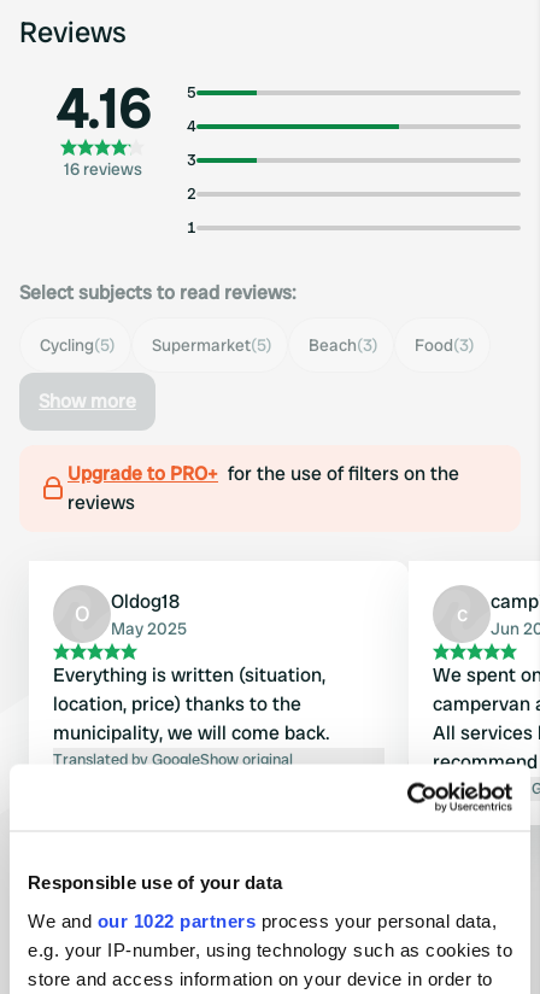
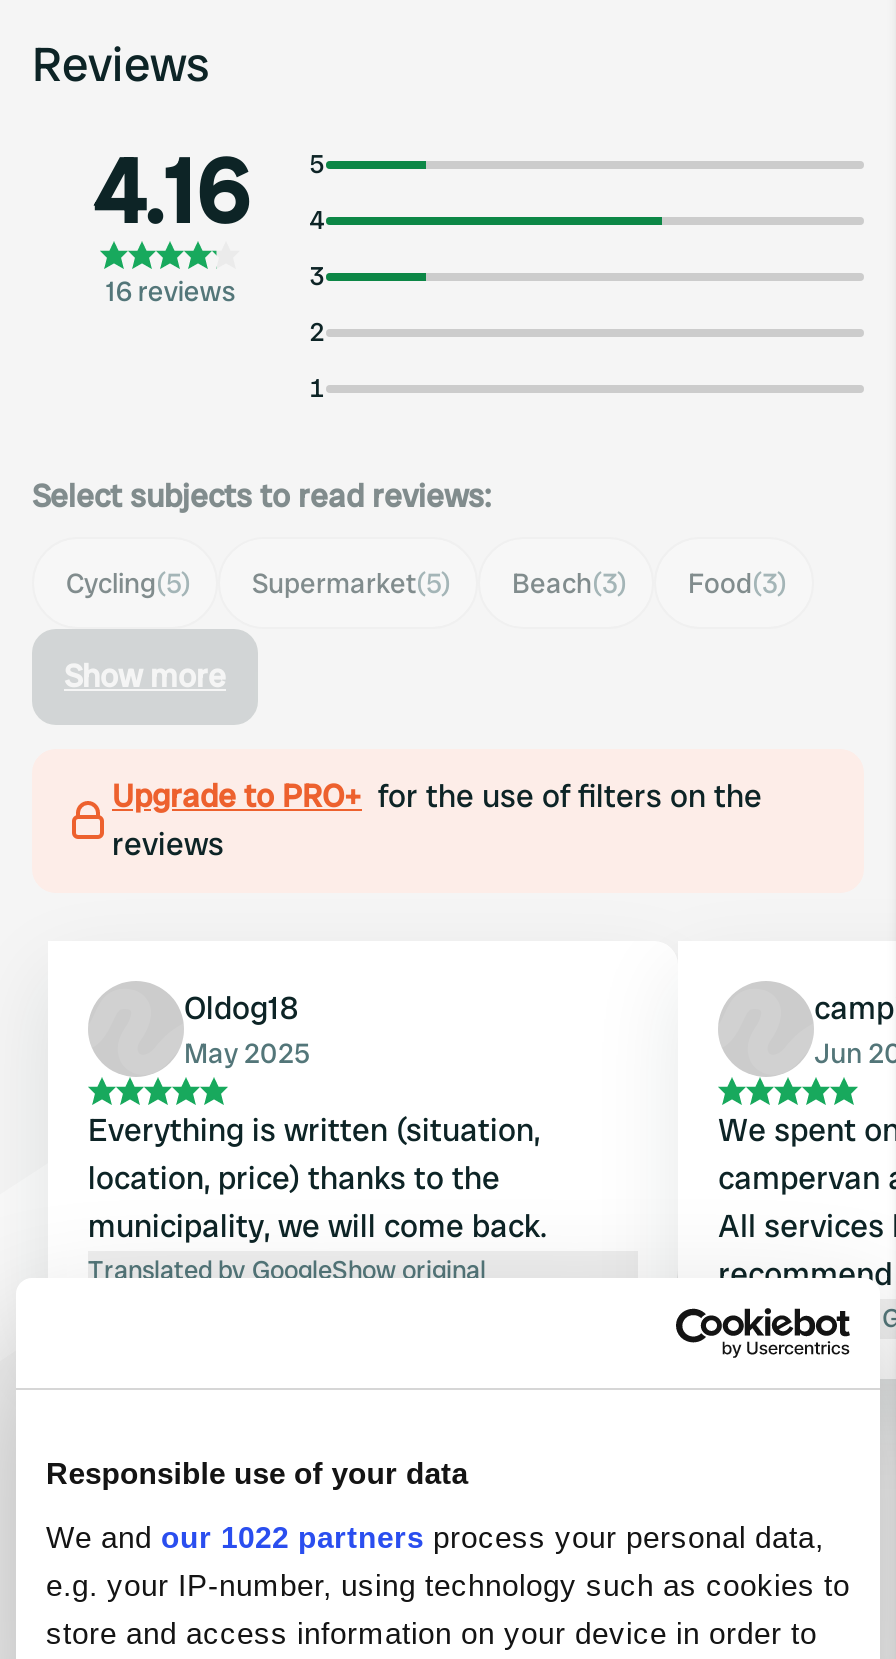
[74,600,90,627] O -> none
[456,600,467,627] c -> none

